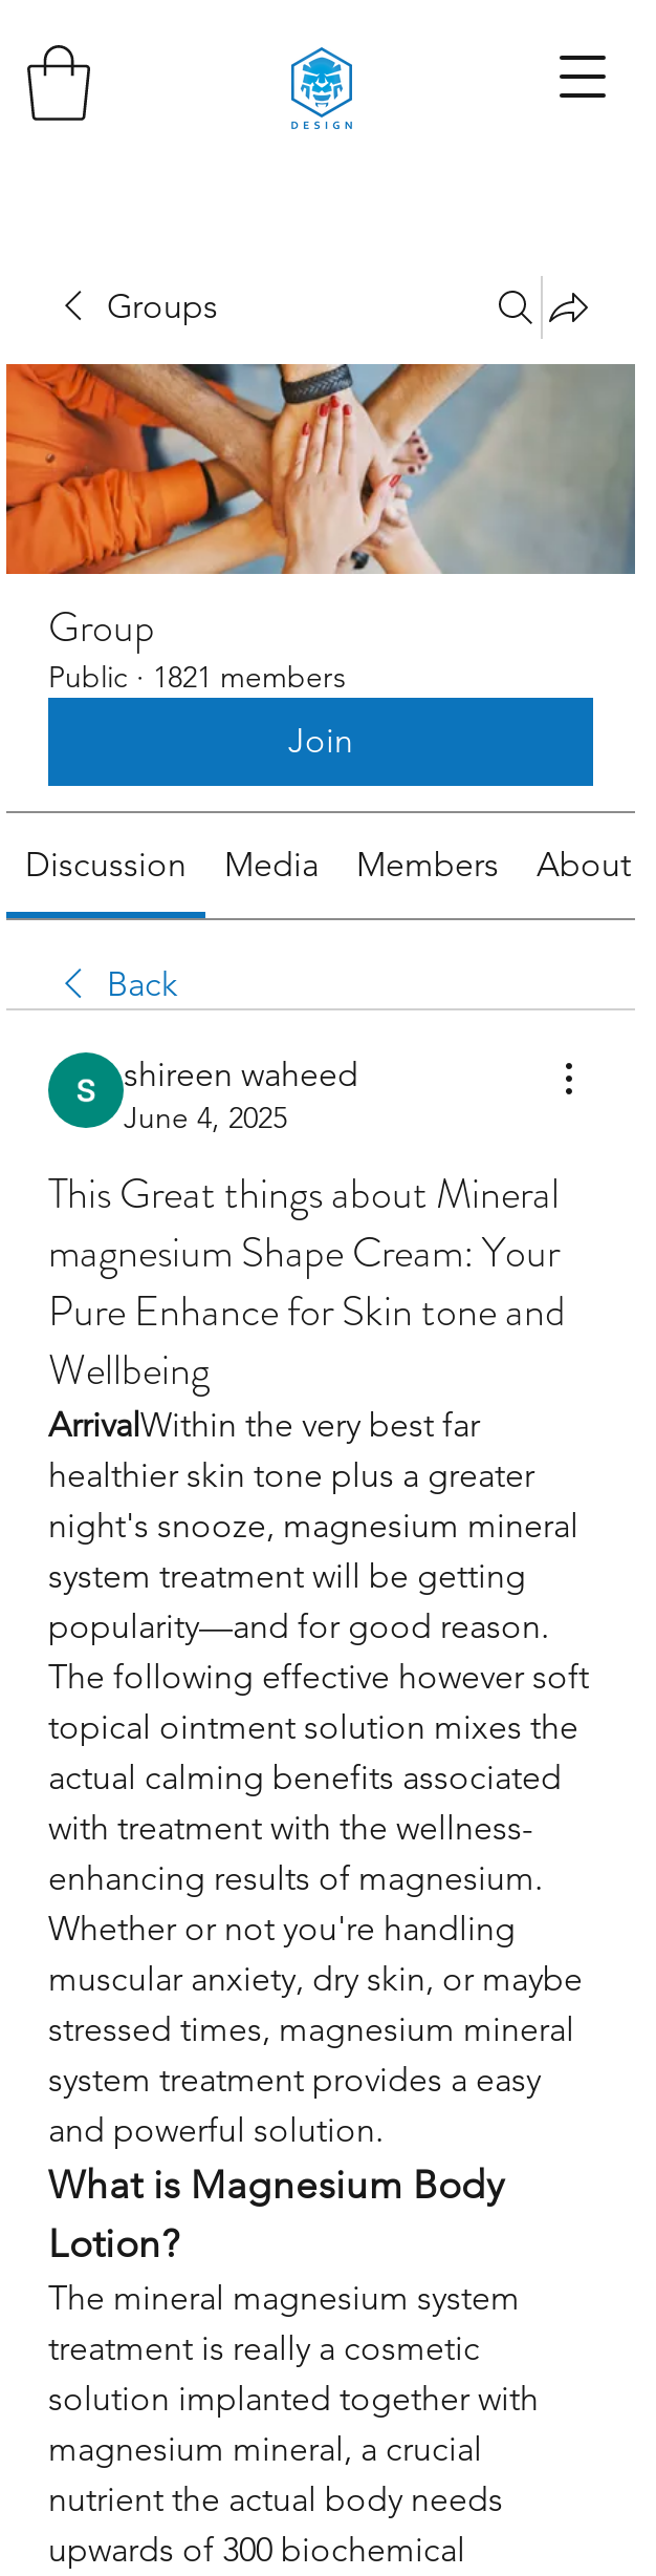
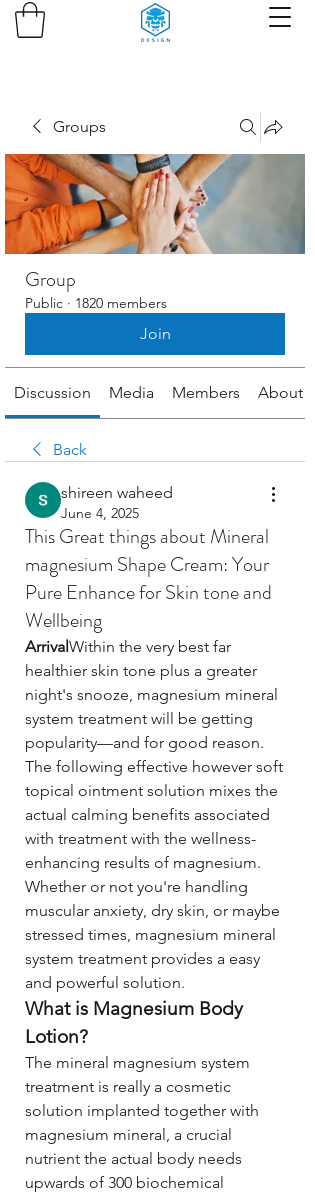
[48,657,346,695] Public · 1821 members -> [25,294,167,312] Public · 1820 members

